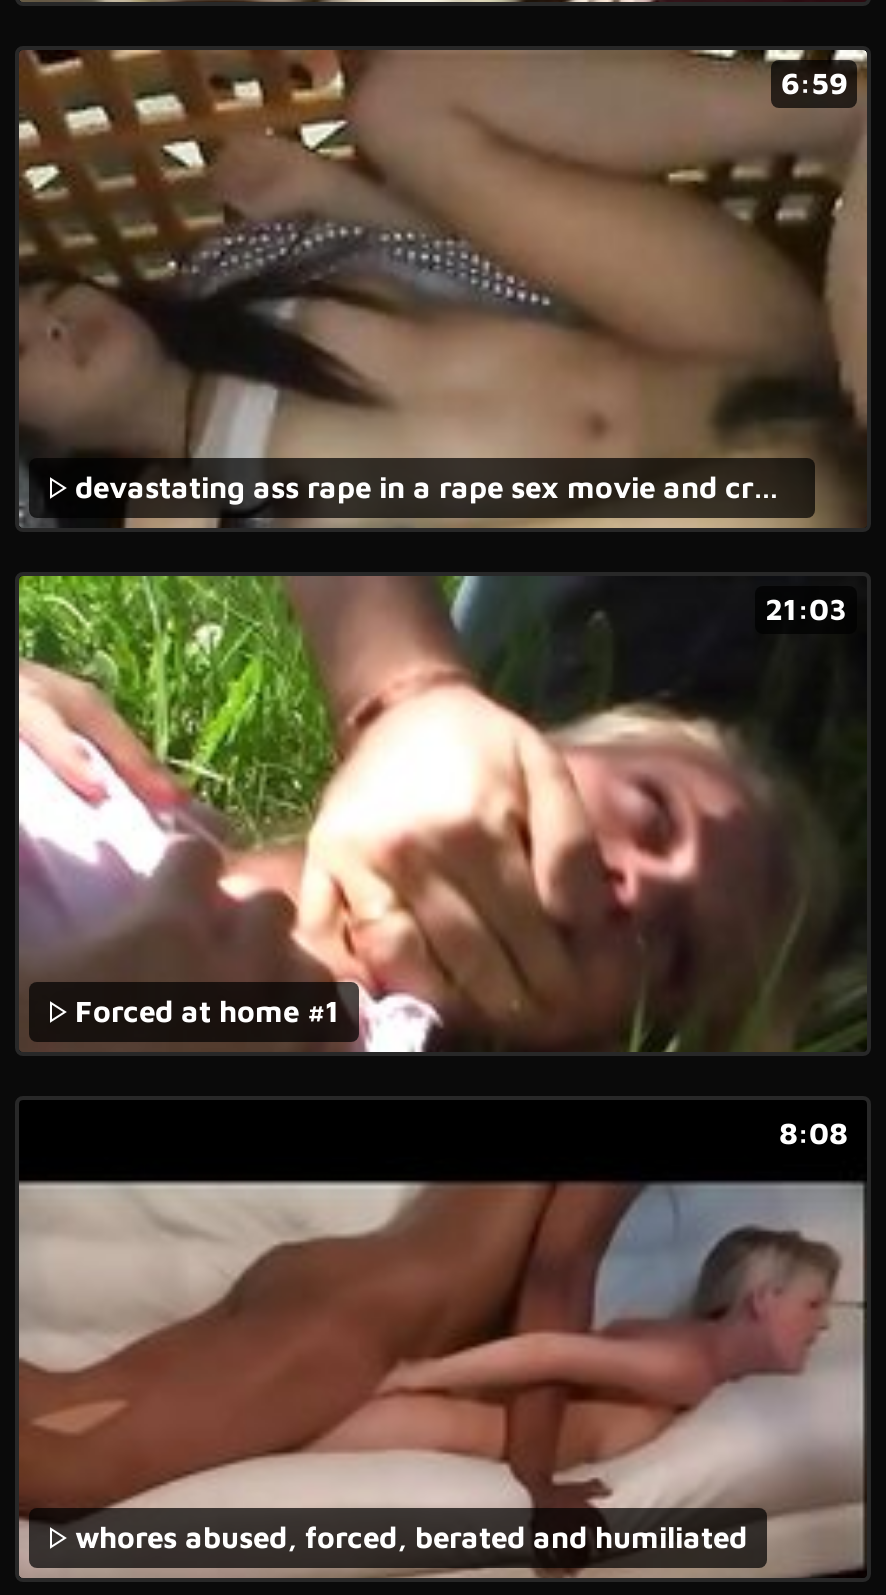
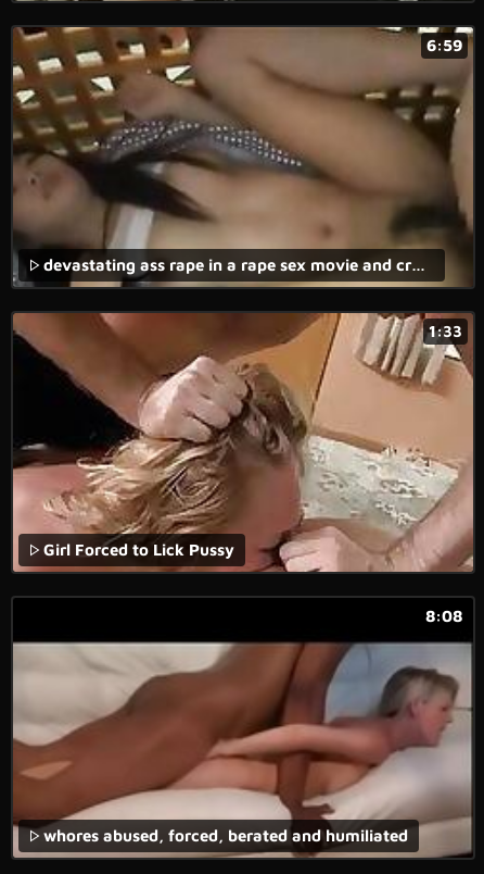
[17,574,867,1054] [image] | Forced at home #1 -> [12,312,474,573] [image] | Girl Forced to Lick Pussy
[765,591,847,625] 21:03 -> [429,321,462,340] 1:33

